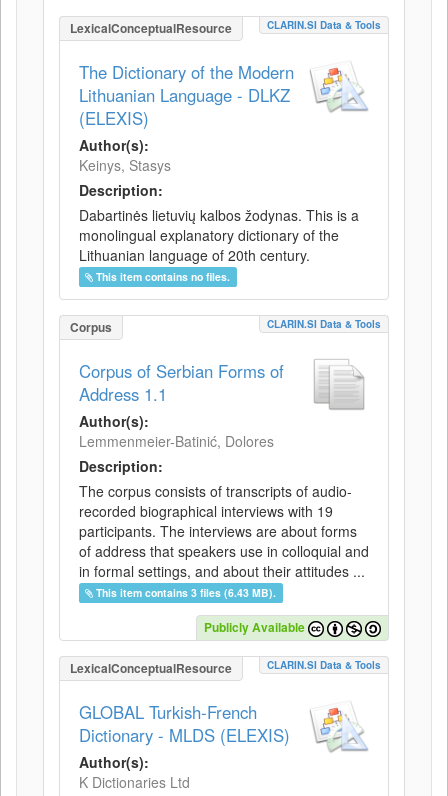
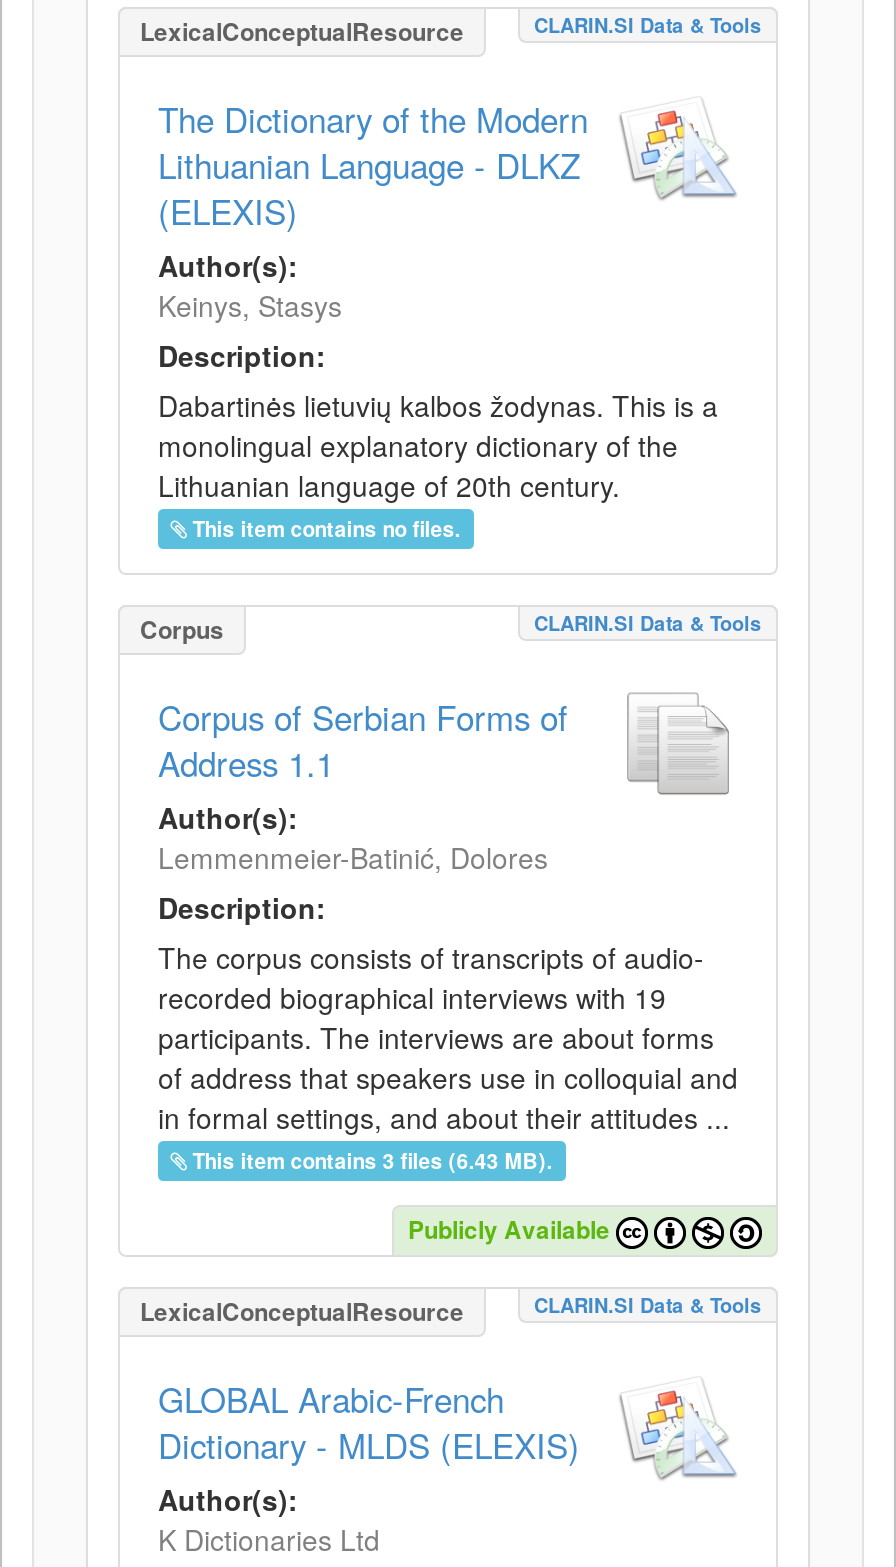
[79,700,257,724] GLOBAL Turkish-French -> [158,1375,504,1423] GLOBAL Arabic-French

